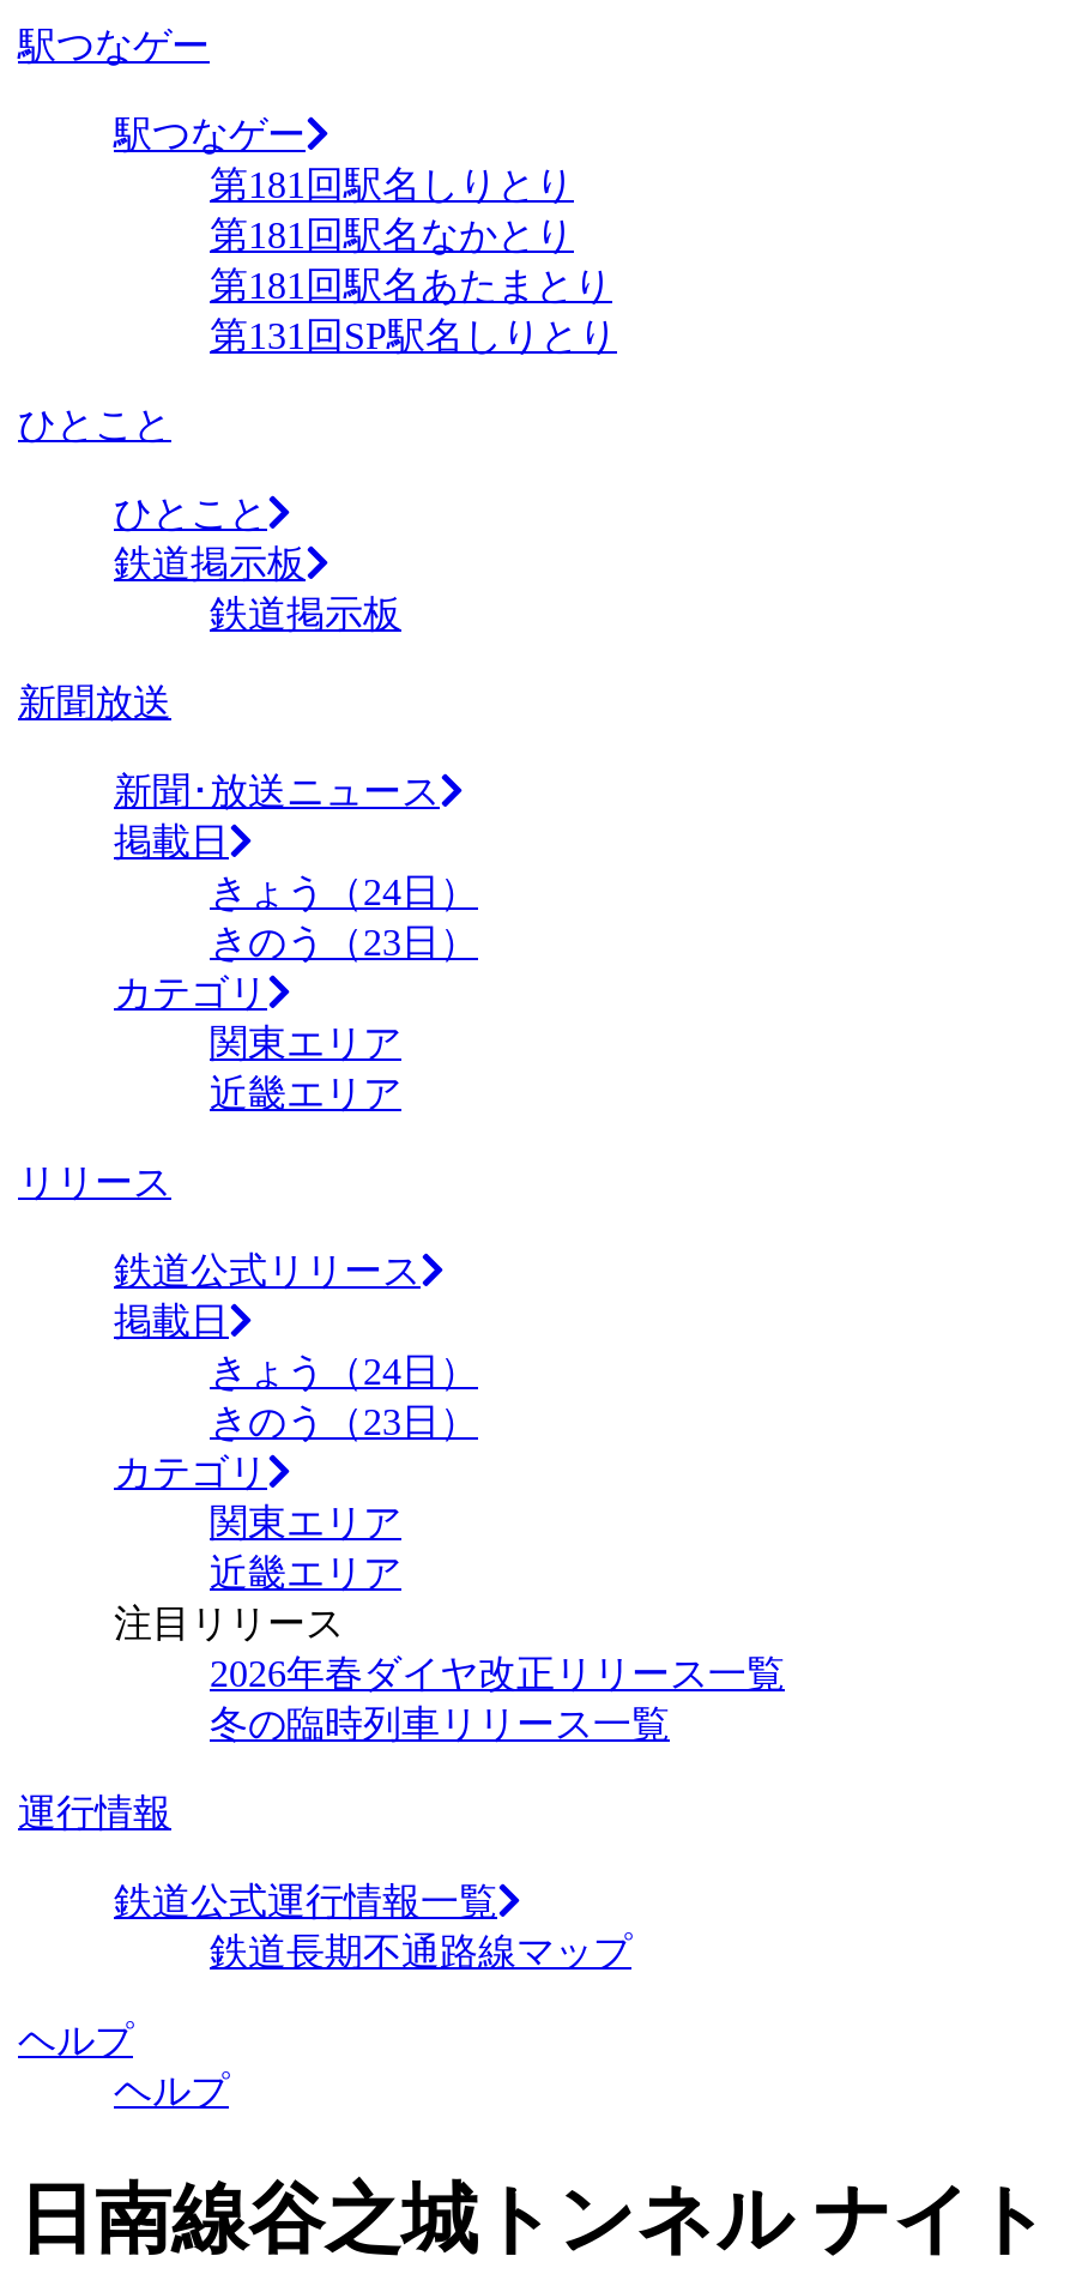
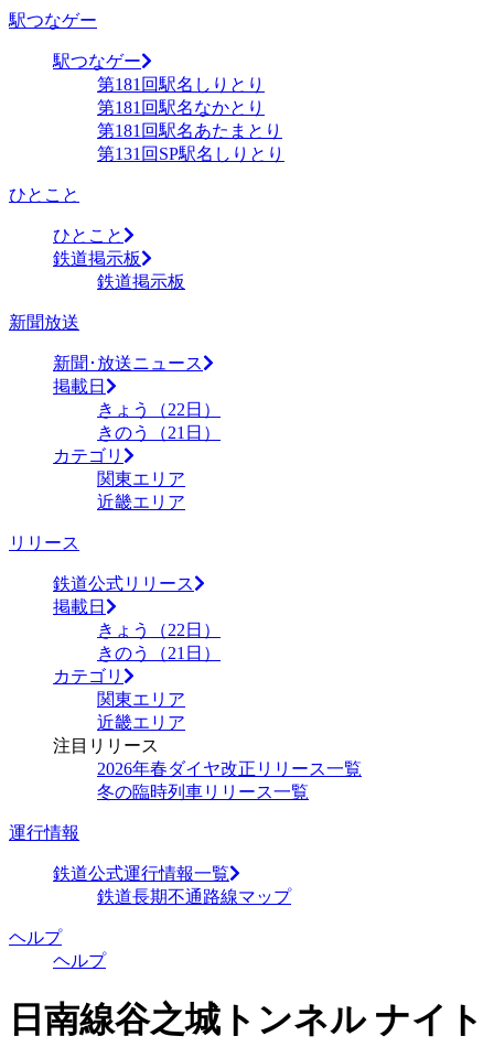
[210,871,478,912] きょう（24日） -> [97,400,221,419] きょう（22日）
[210,922,478,963] きのう（23日） -> [97,423,221,442] きのう（21日）
[210,1351,478,1392] きょう（24日） -> [97,620,221,639] きょう（22日）
[210,1401,478,1442] きのう（23日） -> [97,644,221,662] きのう（21日）

